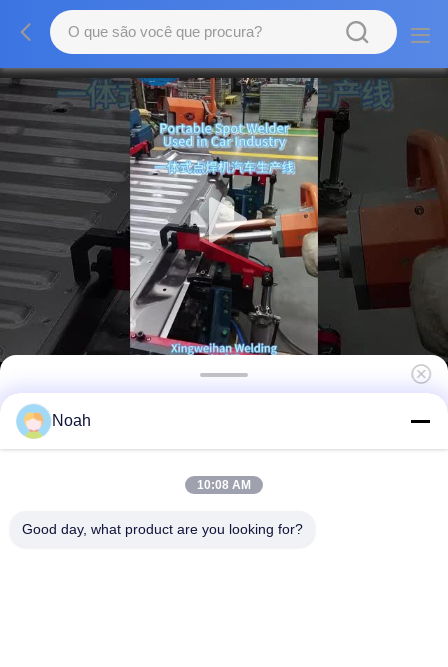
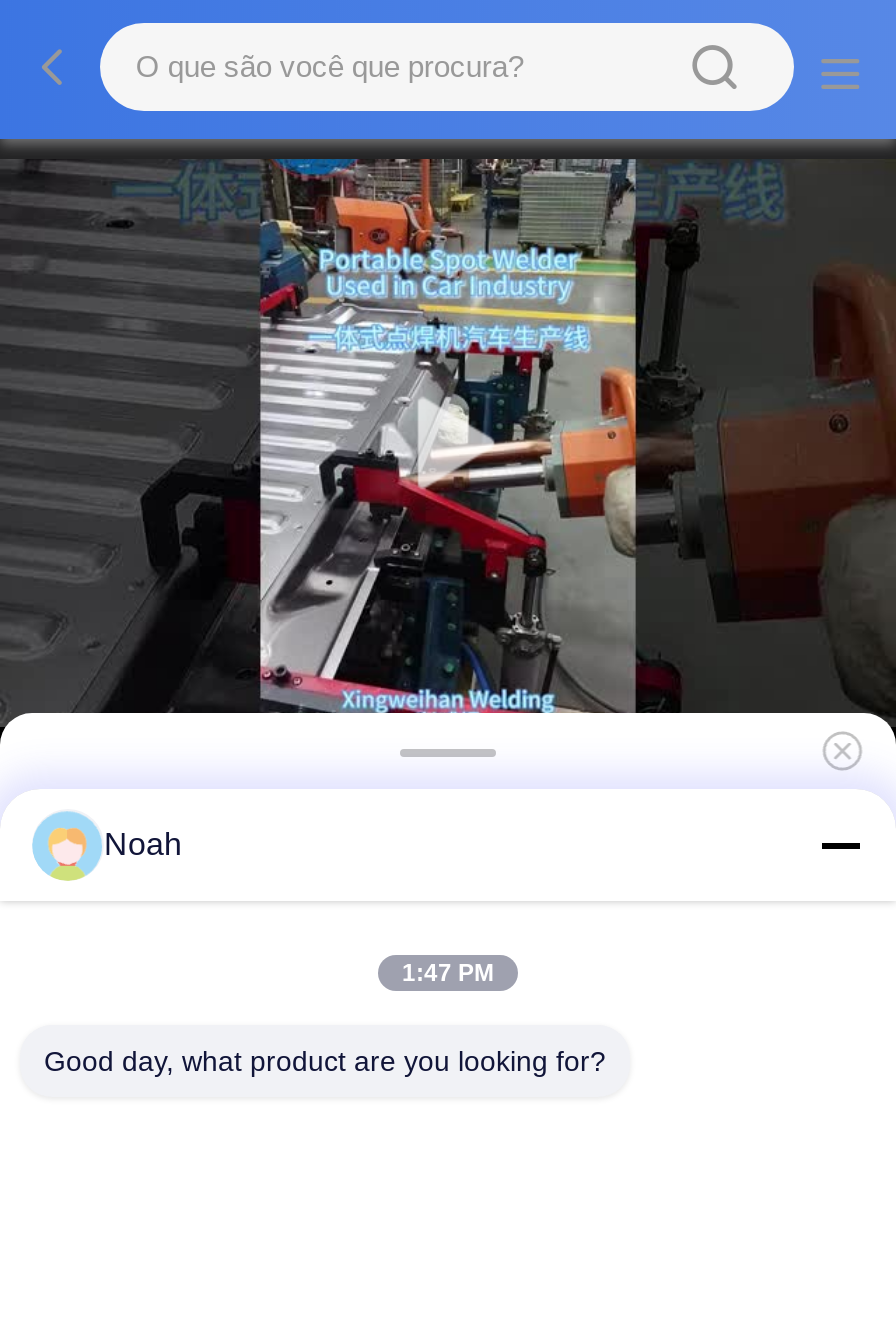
[197,478,251,492] 10:08 AM -> [402,959,494,987] 1:47 PM

